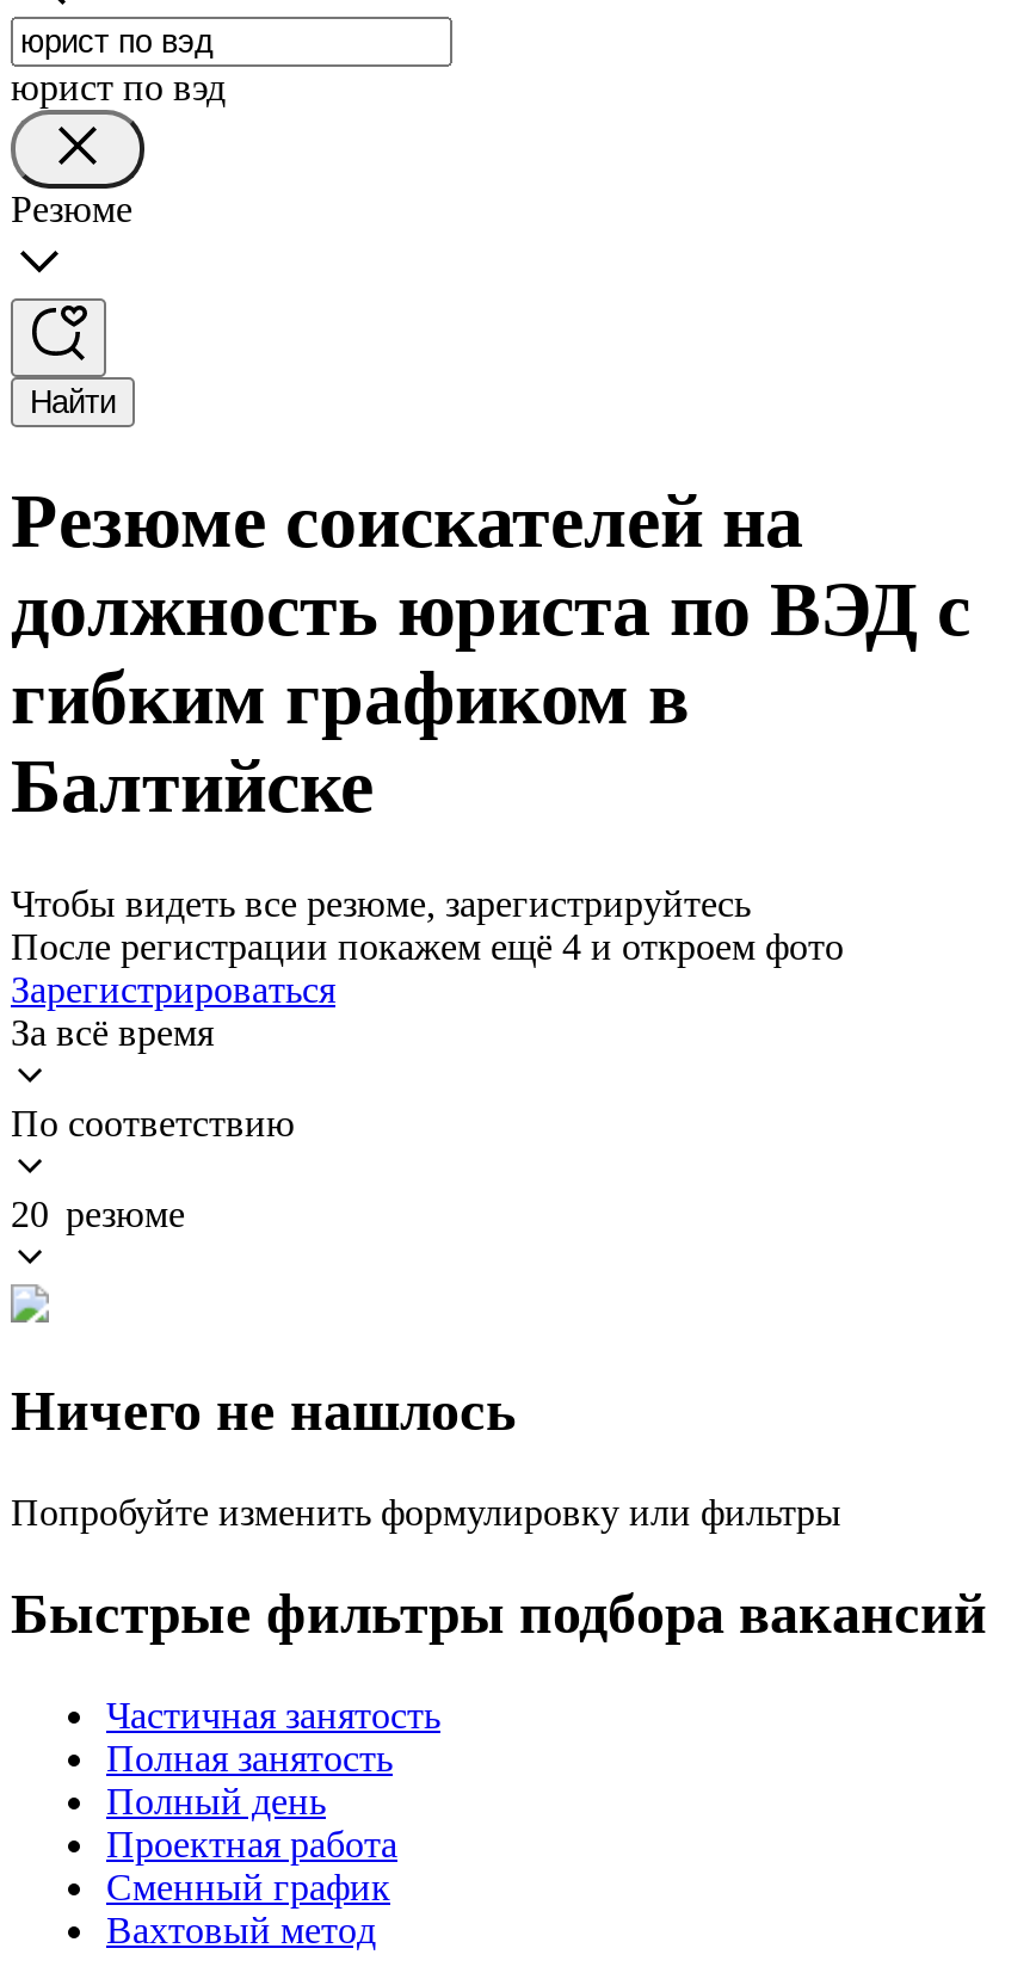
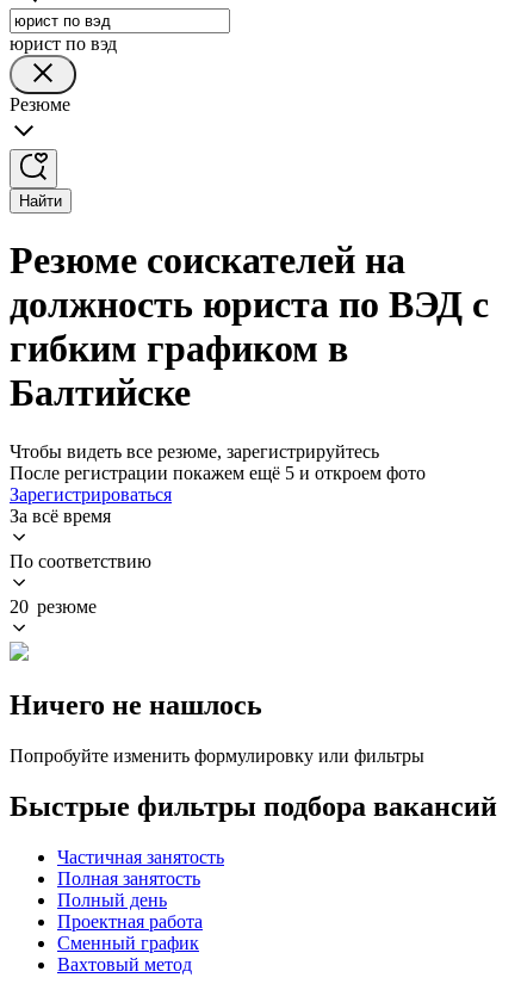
[11,926,844,967] После регистрации покажем ещё 4 и откроем фото -> [10,463,426,483] После регистрации покажем ещё 5 и откроем фото

